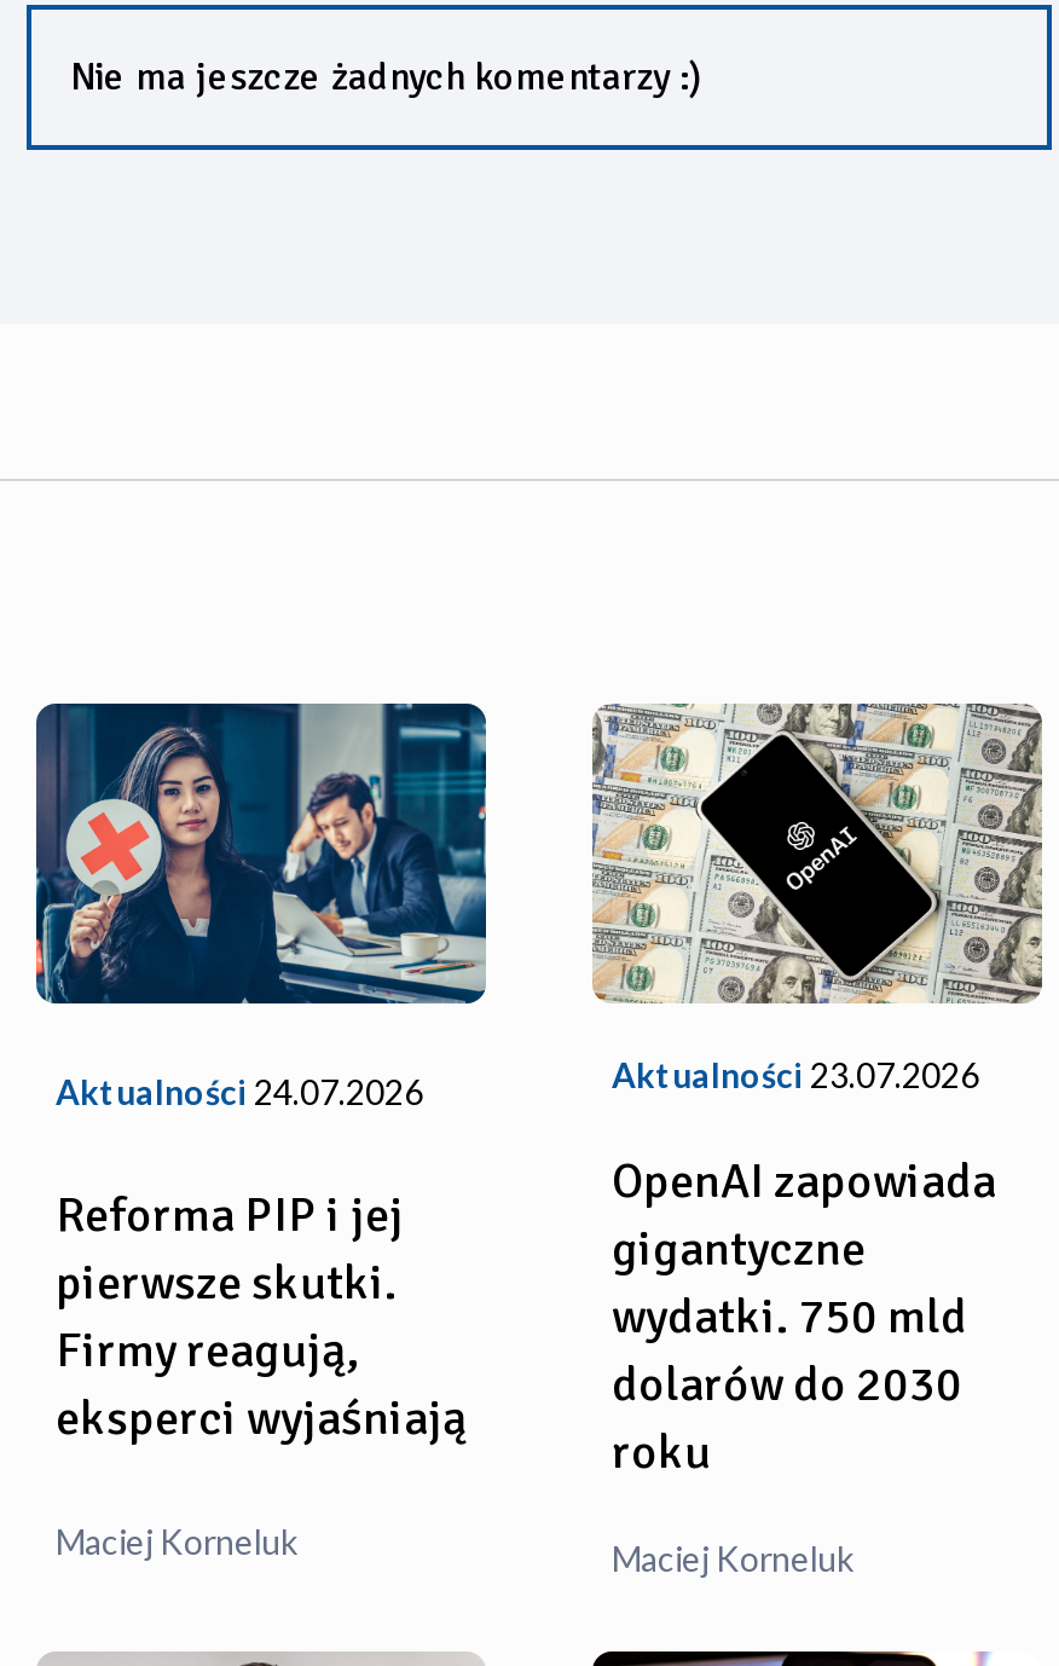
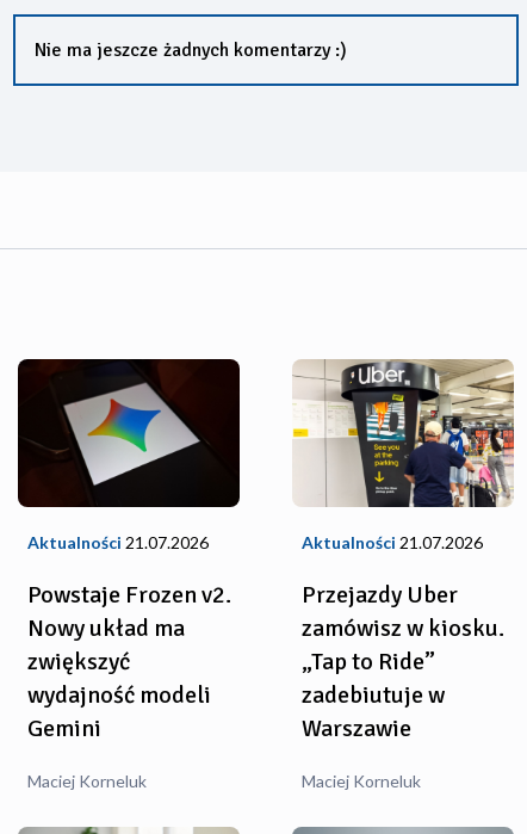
[34,701,488,1113] [image] | Aktualności 24.07.2026 -> [17,358,241,553] [image] | Aktualności 21.07.2026
[590,701,1042,1096] [image] | Aktualności 23.07.2026 -> [292,359,514,553] [image] | Aktualności 21.07.2026
[612,1152,996,1483] OpenAI zapowiada | gigantyczne | wydatki. 750 mld | dolarów do 2030 | roku -> [302,580,504,744] Przejazdy Uber | zamówisz w kiosku. | „Tap to Ride” | zadebiutuje w | Warszawie
[56,1186,467,1449] Reforma PIP i jej | pierwsze skutki. | Firmy reagują, | eksperci wyjaśniają -> [27,580,231,744] Powstaje Frozen v2. | Nowy układ ma | zwiększyć | wydajność modeli | Gemini

